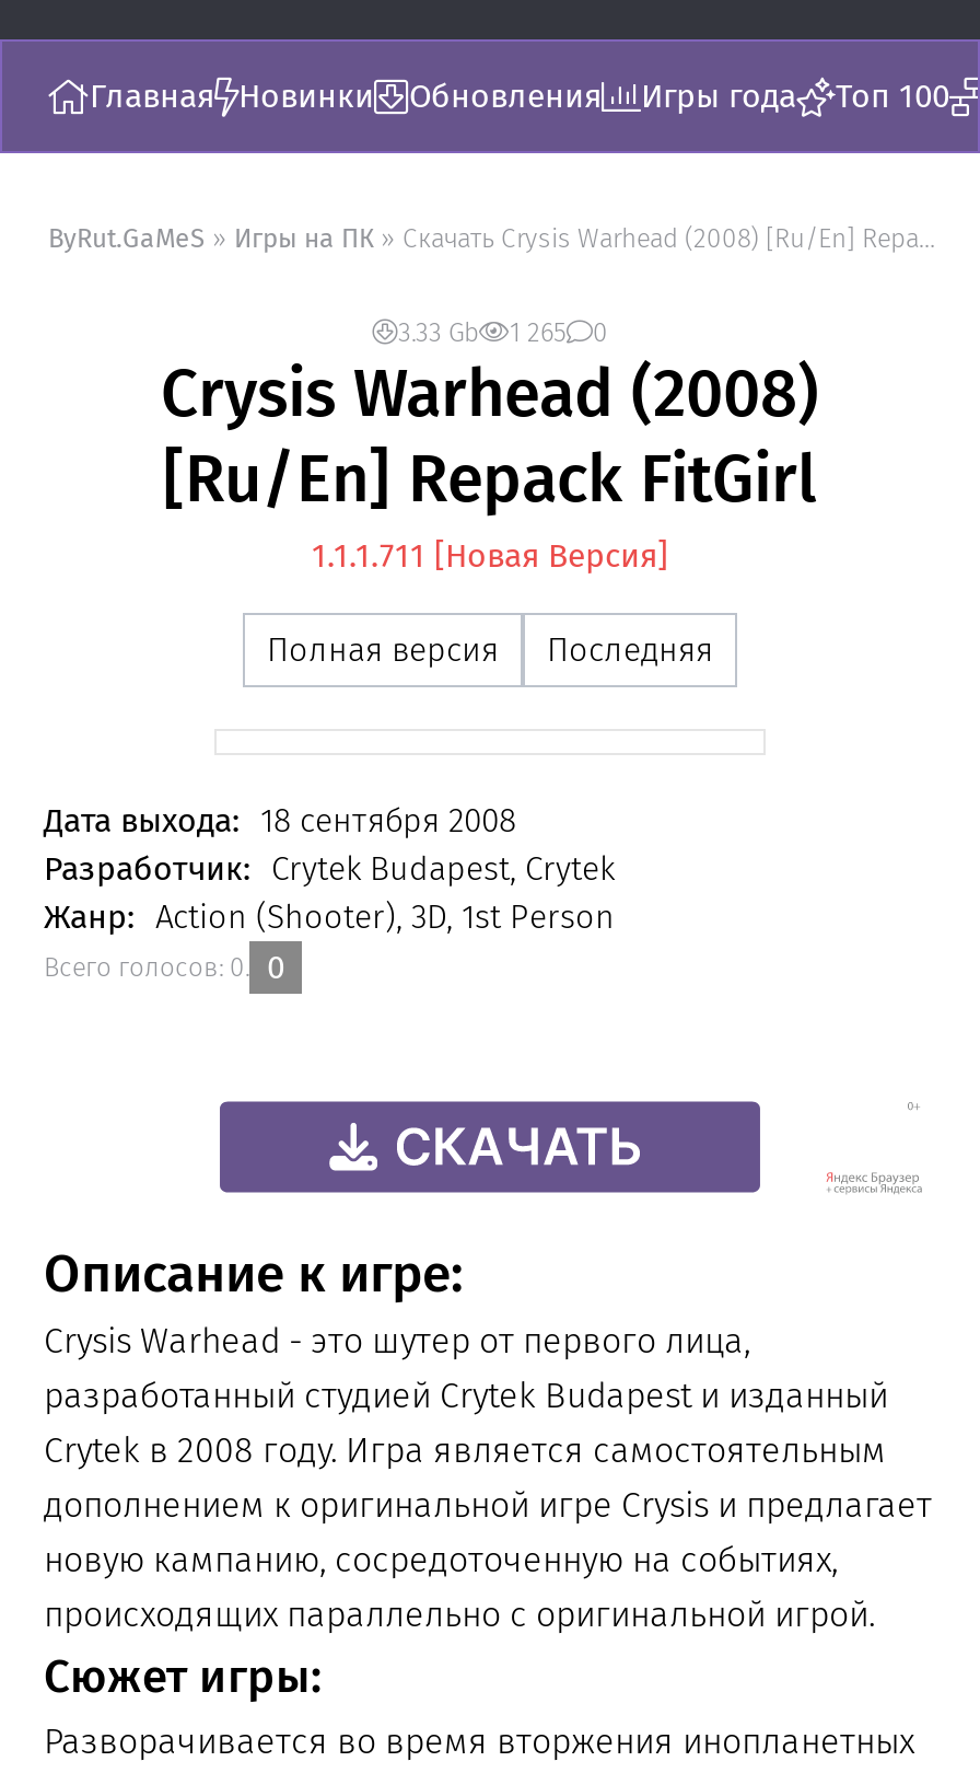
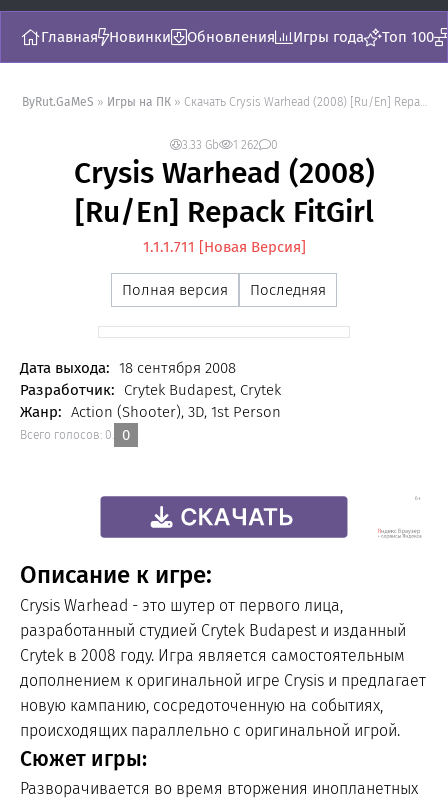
[398,317,608,348] 3.33 Gb 1 265 0 -> [182,138,278,152] 3.33 Gb 1 262 0

